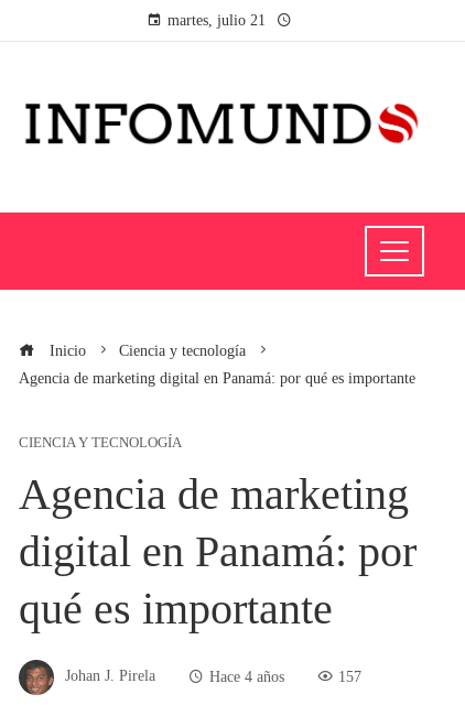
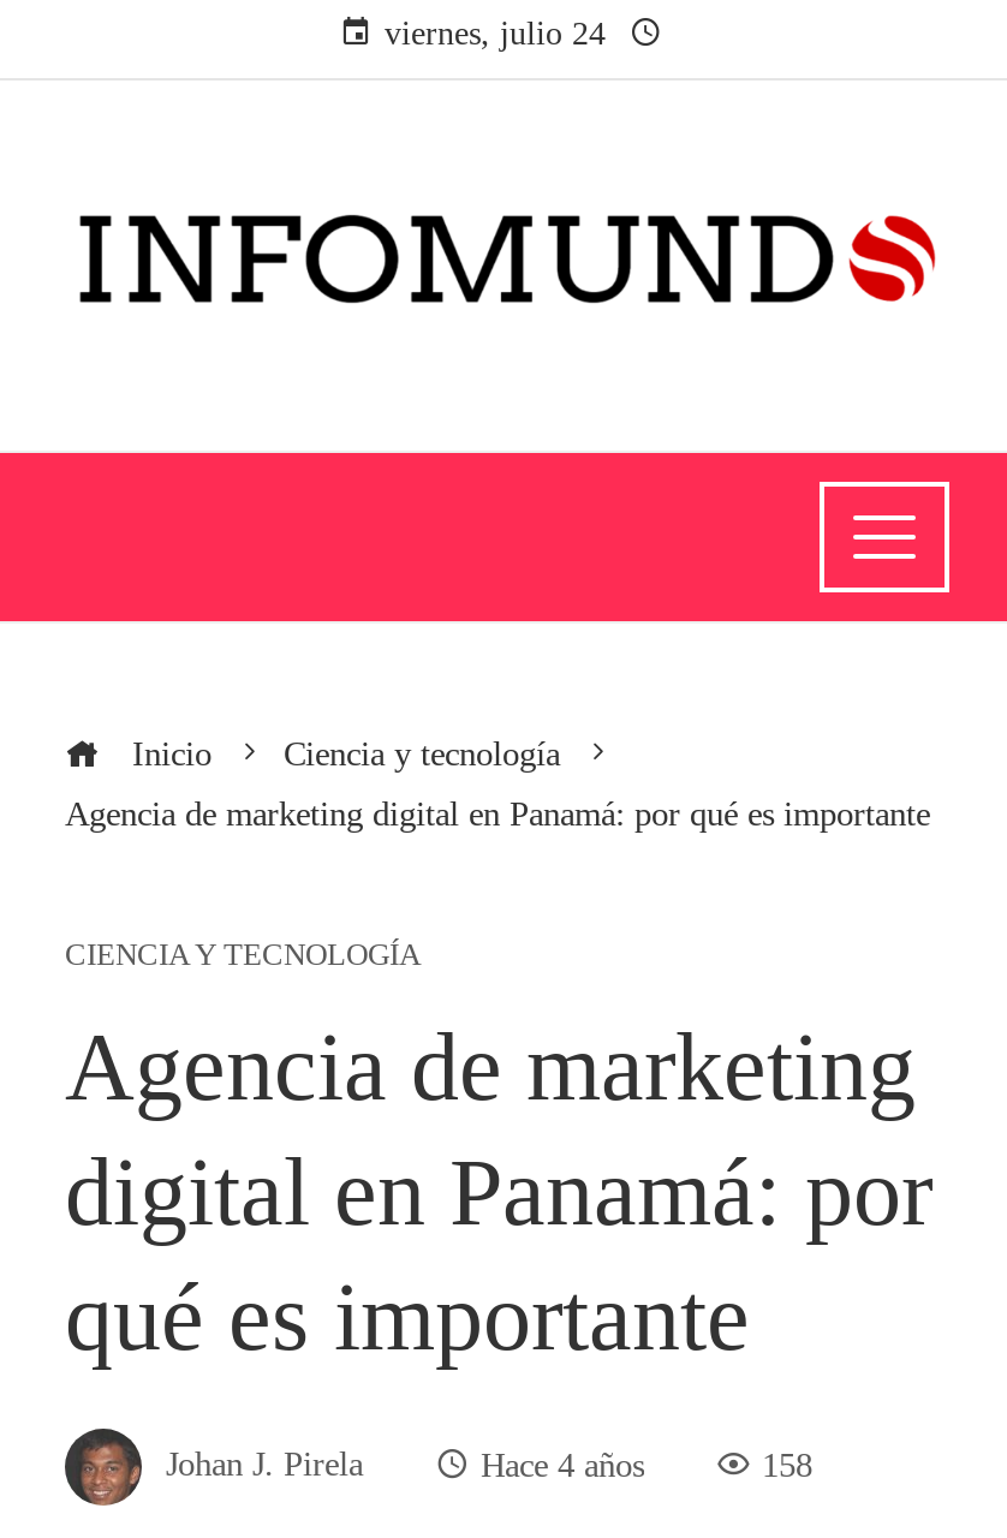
[167,12,265,29] martes, julio 21 -> [385,16,606,52] viernes, julio 24
[338,667,361,685] 157 -> [762,1445,812,1483] 158

